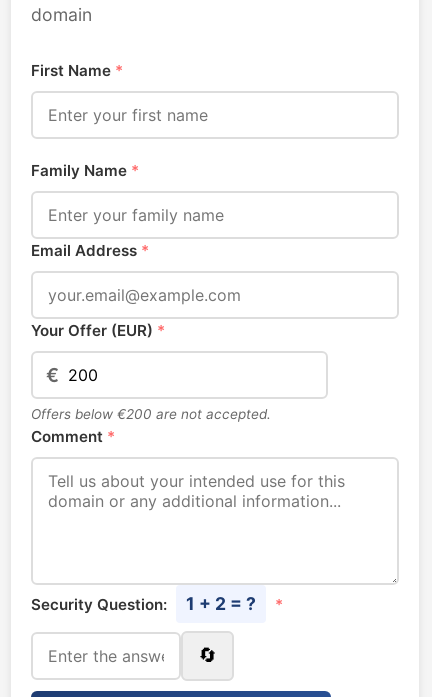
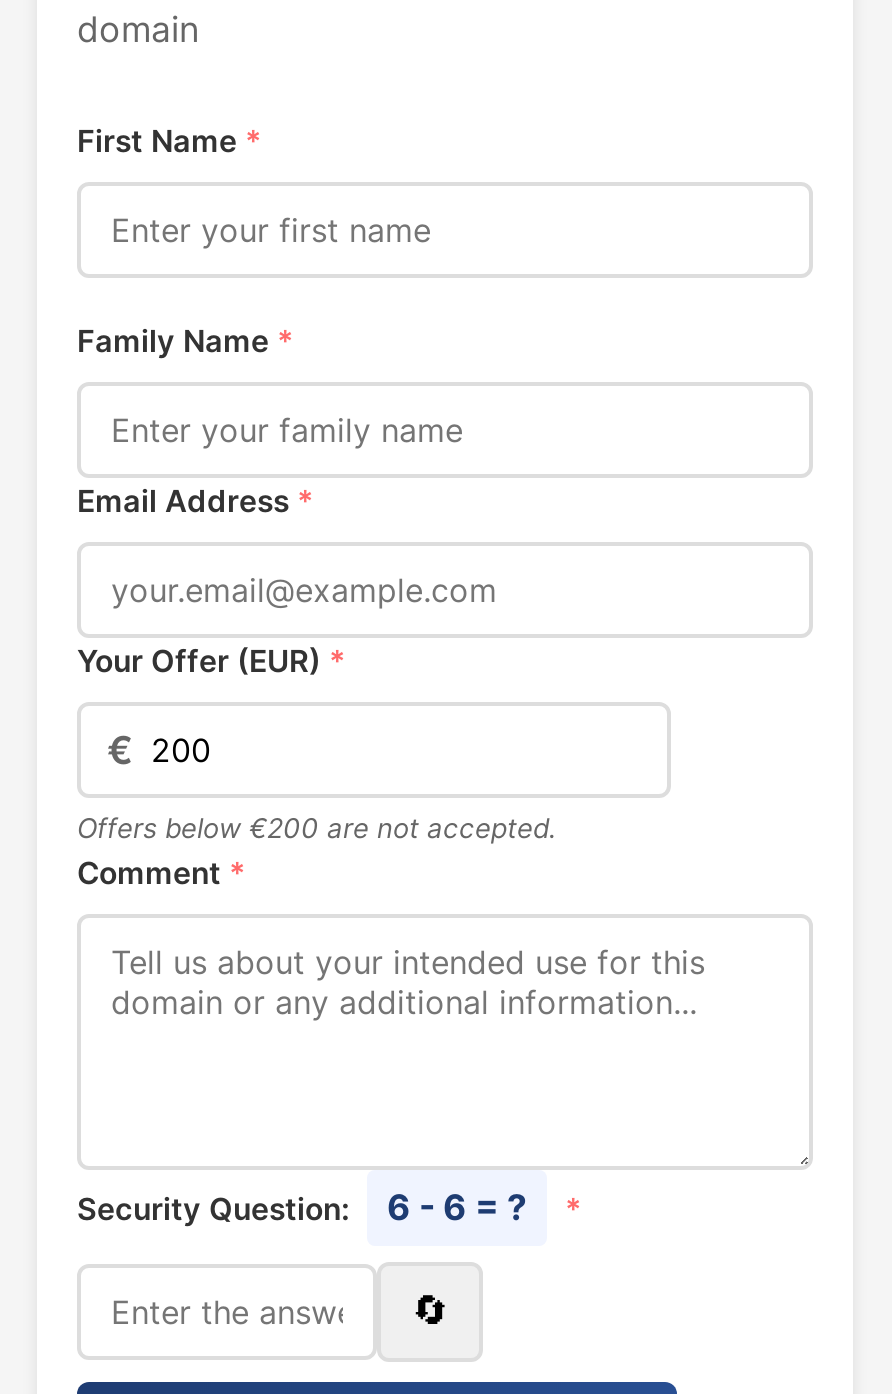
[186,593,256,614] 1 + 2 = ? -> [387,1186,527,1228] 6 - 6 = ?

